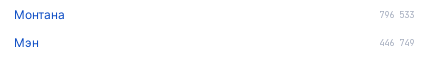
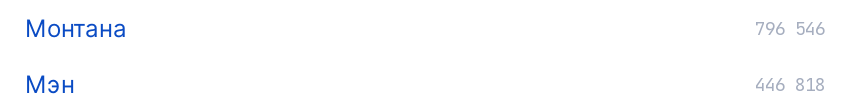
[379,8,414,20] 796 533 -> [755,16,825,40] 796 546
[379,36,414,48] 446 749 -> [755,72,825,96] 446 818

